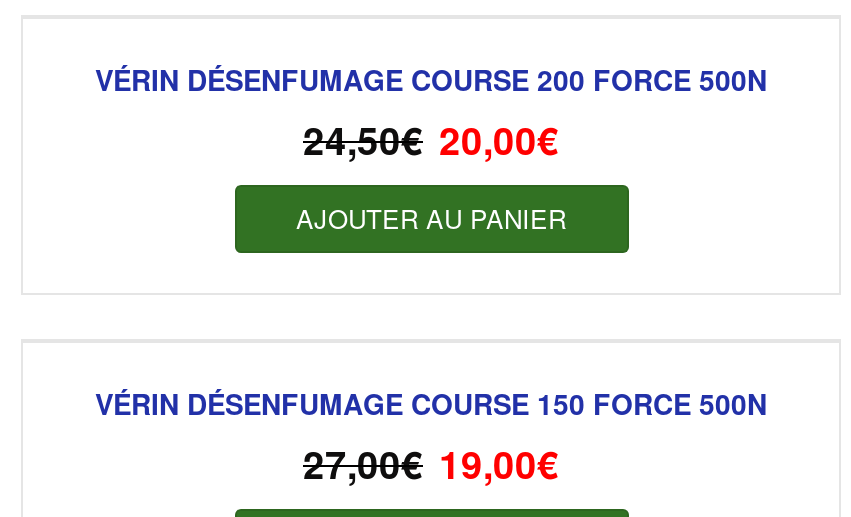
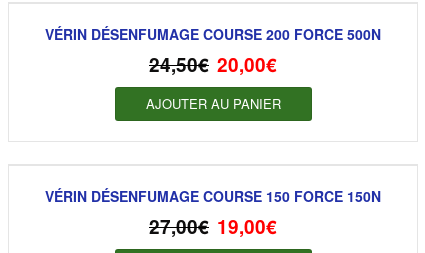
[95,384,767,424] VÉRIN DÉSENFUMAGE COURSE 150 FORCE 500N -> [45,186,381,206] VÉRIN DÉSENFUMAGE COURSE 150 FORCE 150N

